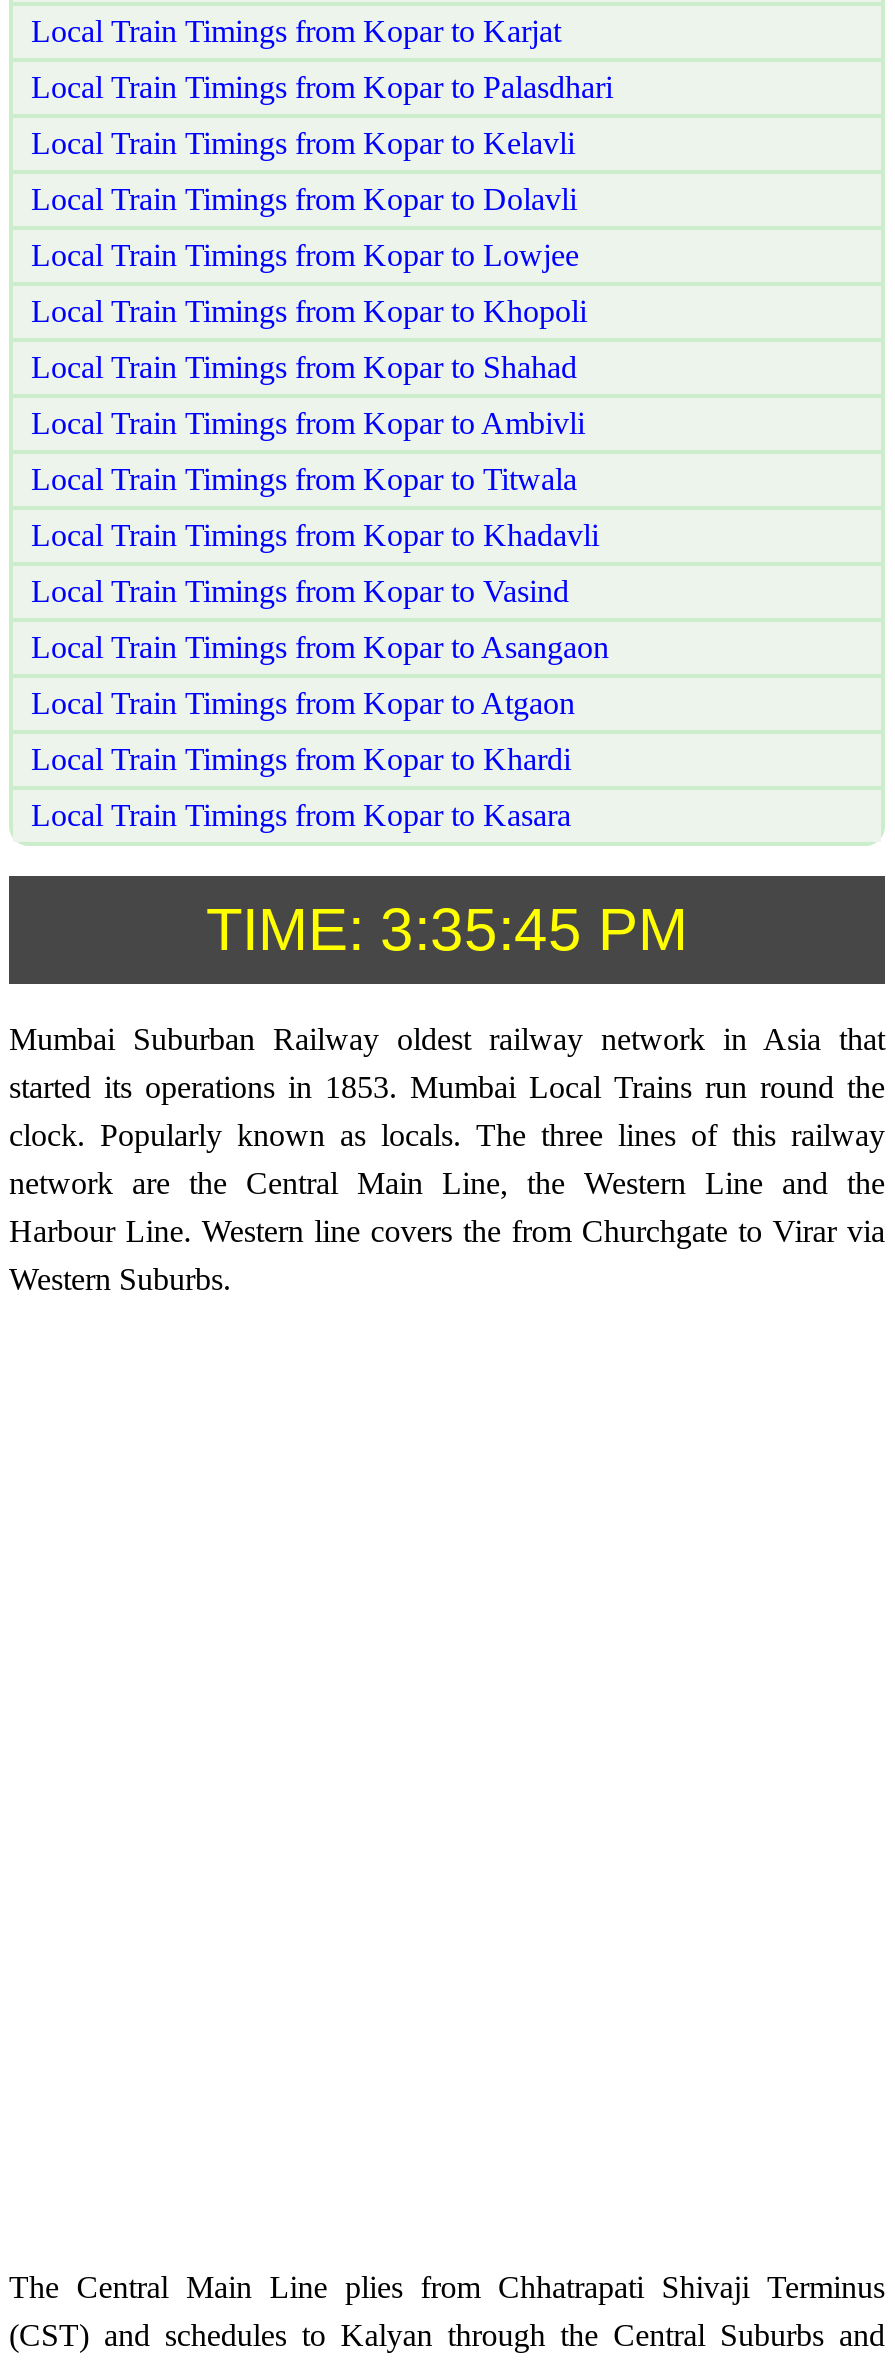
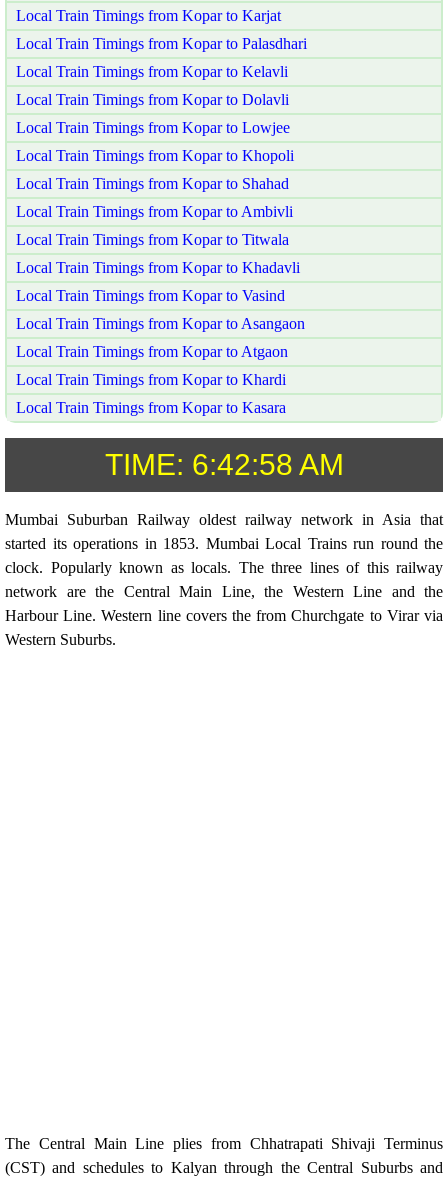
[206,895,688,961] TIME: 3:35:45 PM -> [104,448,343,481] TIME: 6:42:58 AM

